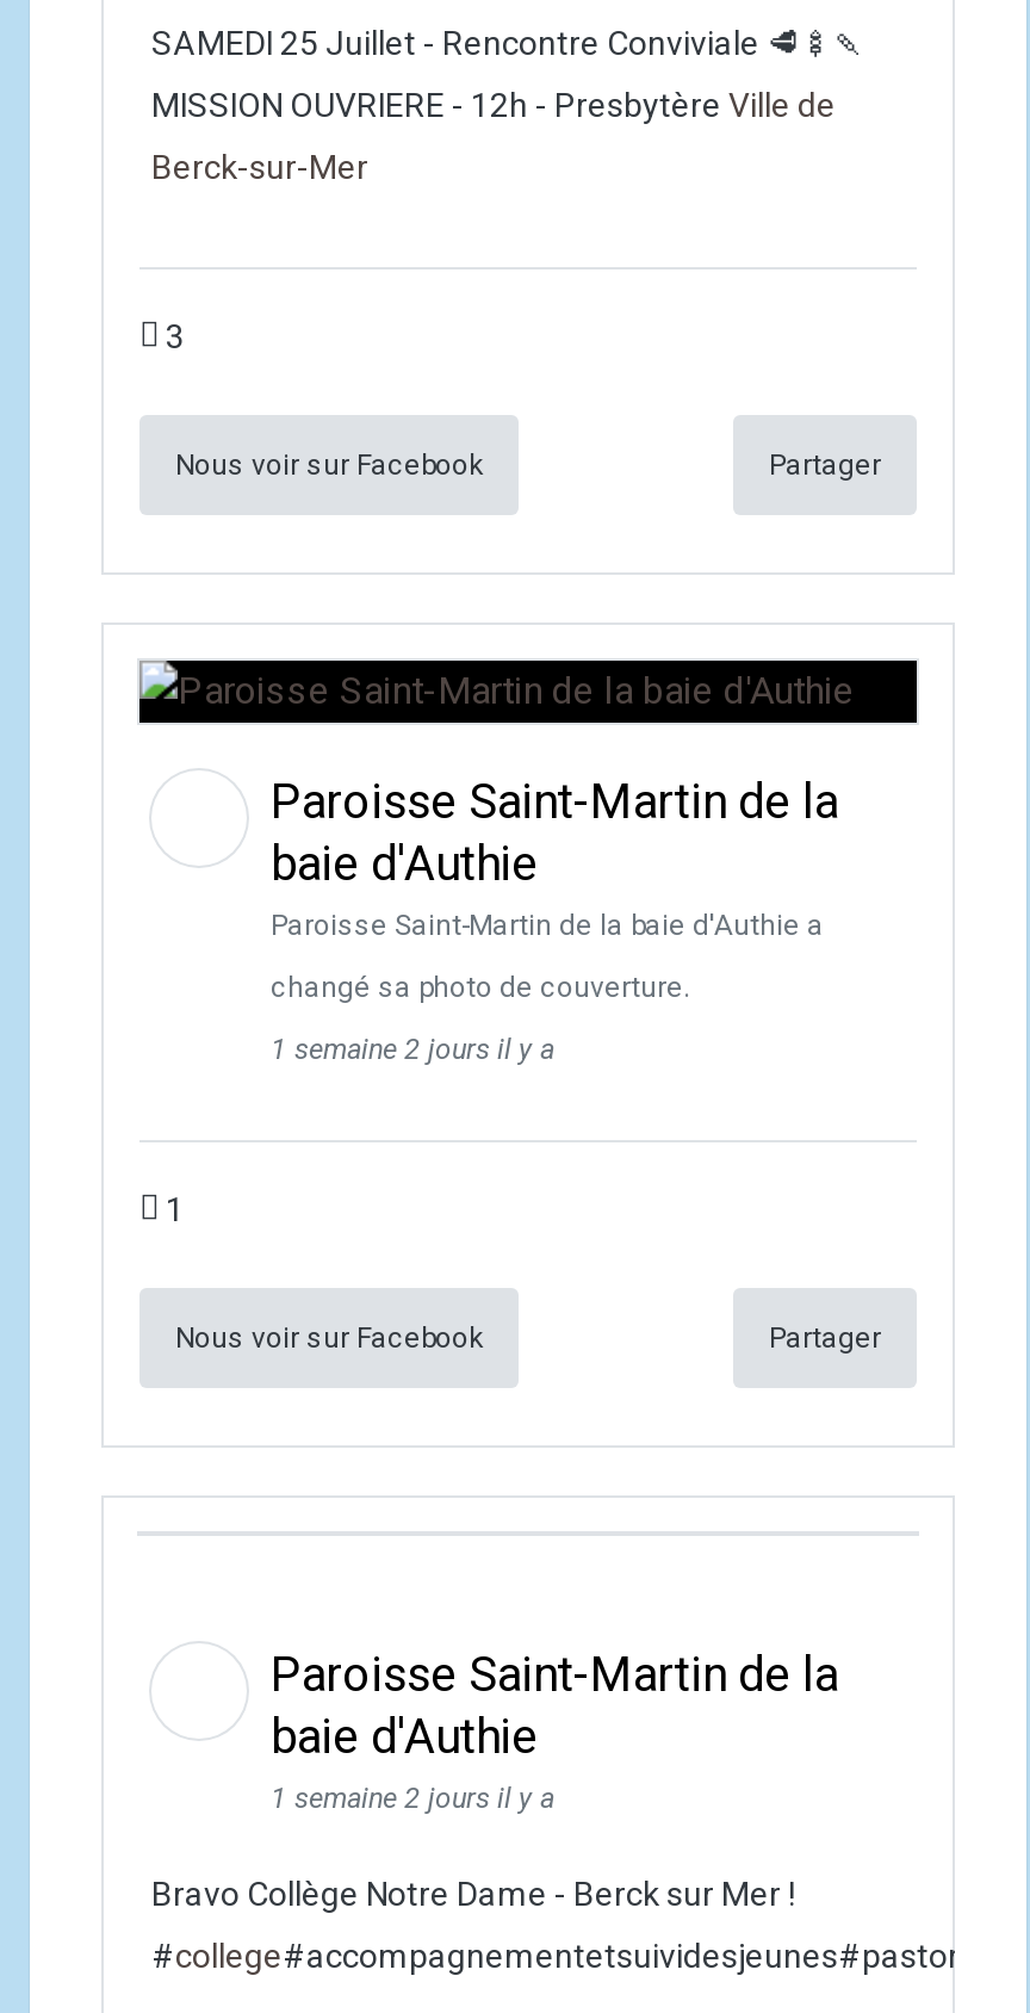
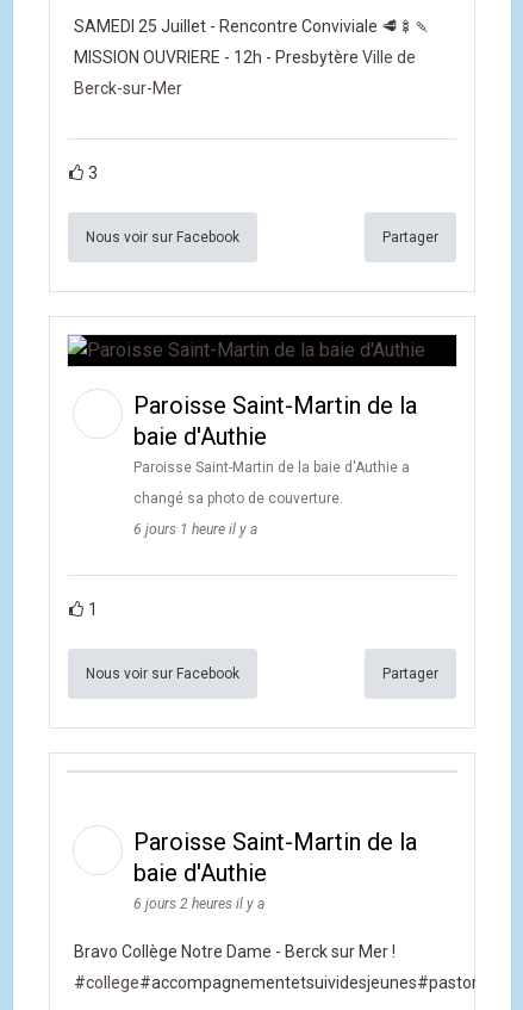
[271,1033,554,1066] 1 semaine 2 jours il y a -> [133,521,257,537] 6 jours 1 heure il y a
[271,1782,554,1815] 1 semaine 2 jours il y a -> [133,895,264,912] 6 jours 2 heures il y a

